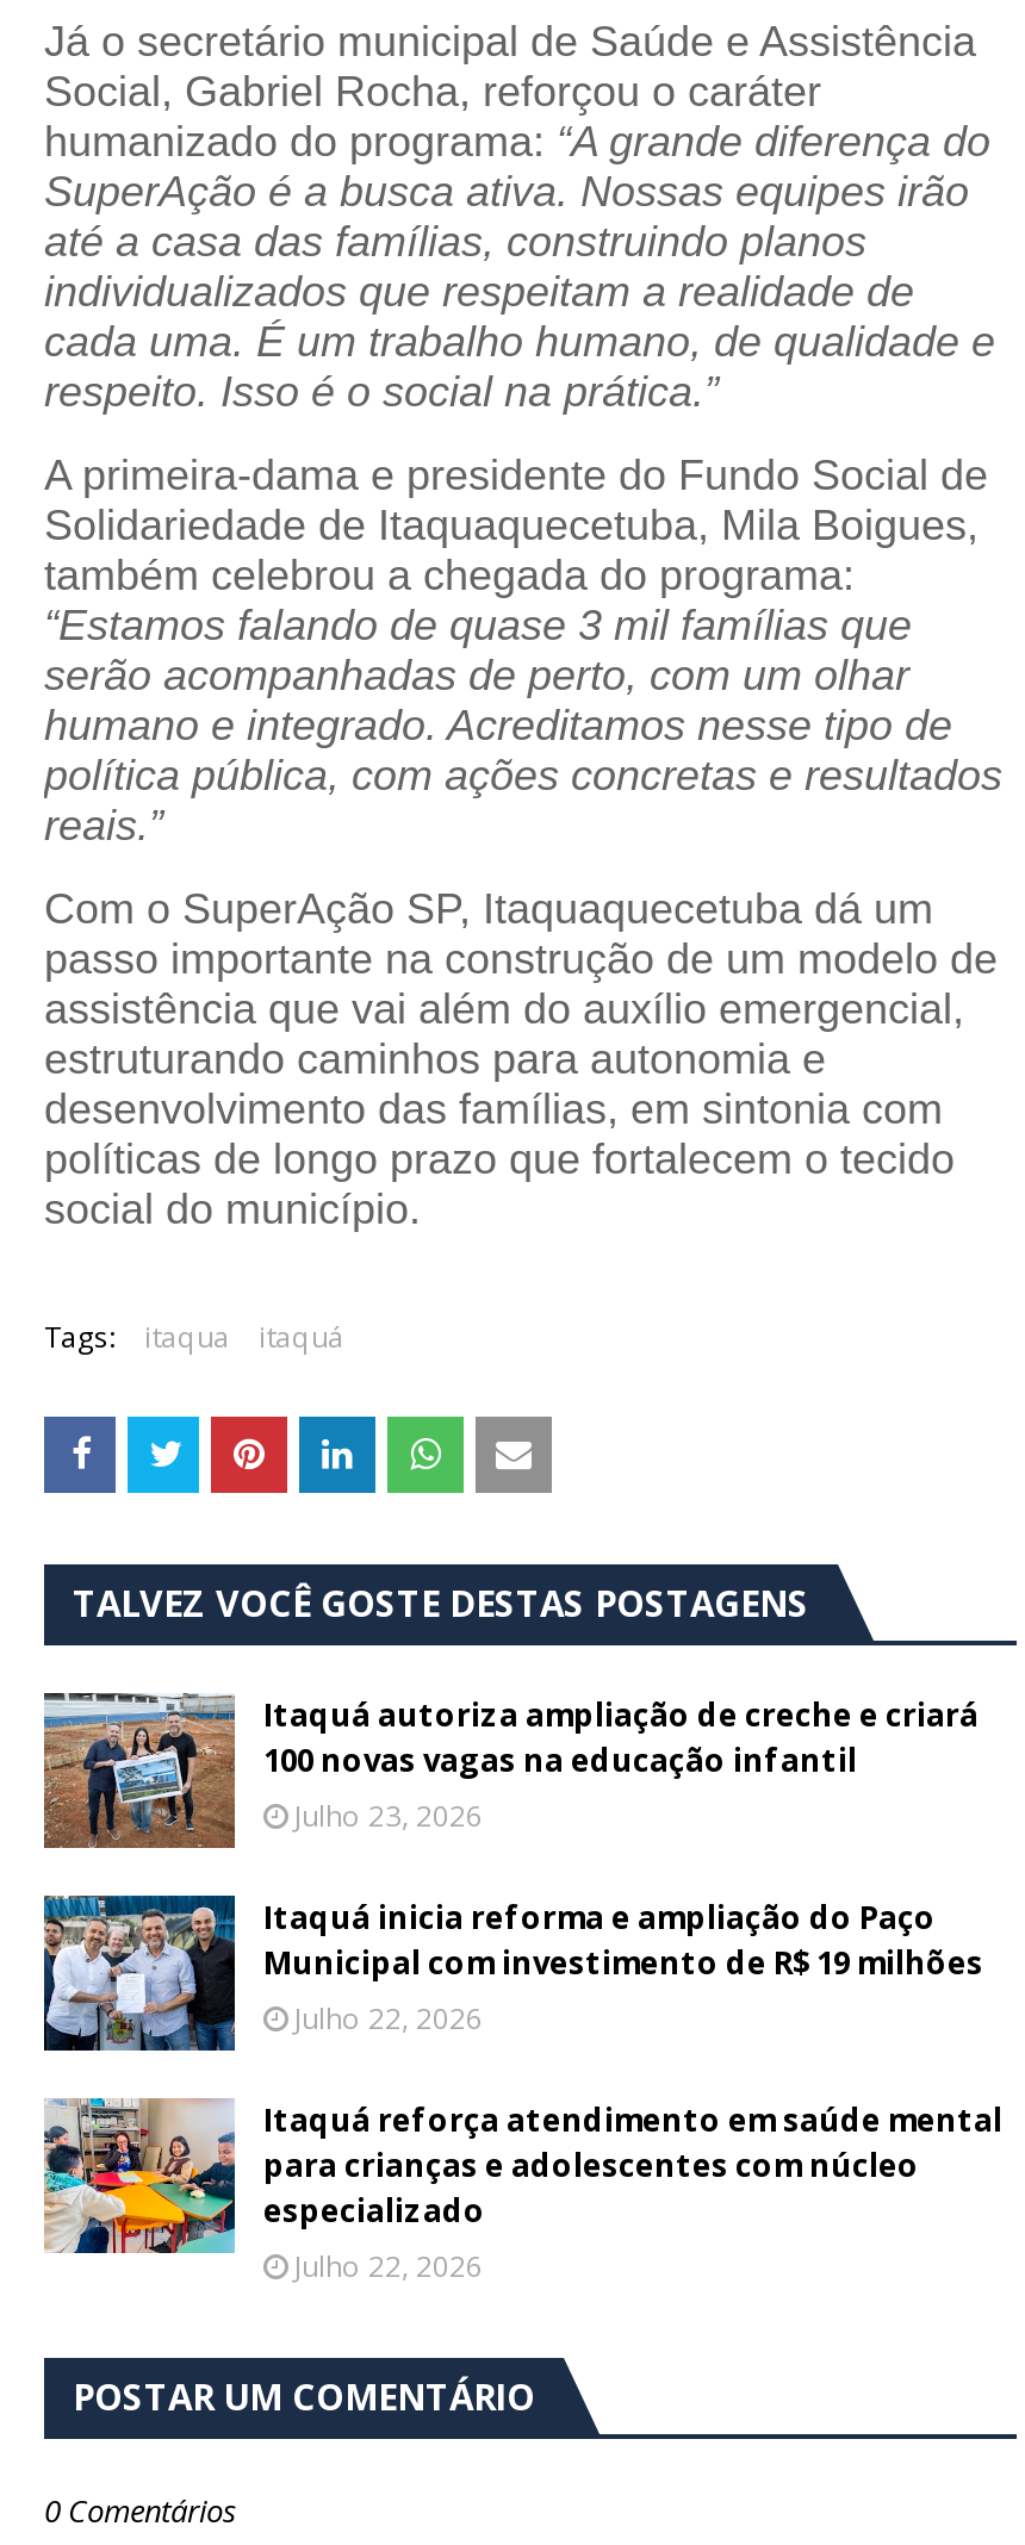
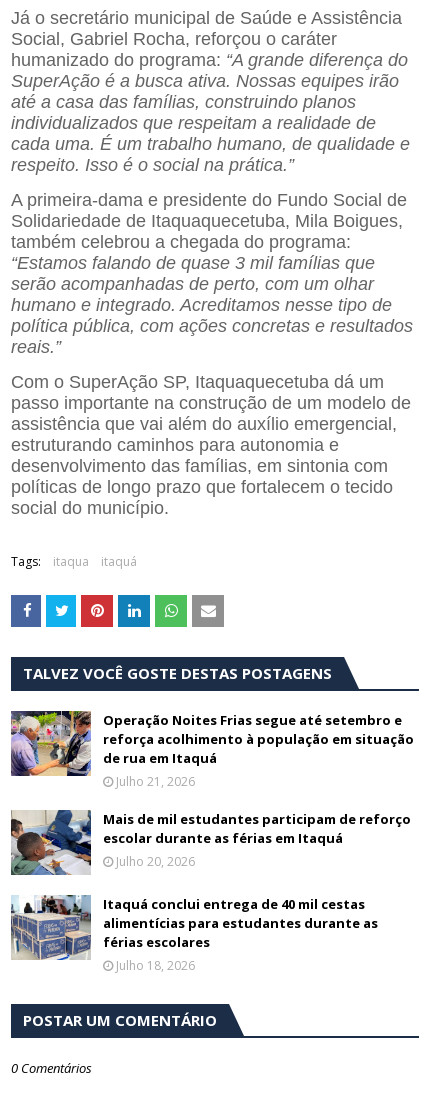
[44,1693,979,1850] [image] | Itaquá autoriza ampliação de creche e criará | 100 novas vagas na educação infantil | Julho 23, 2026 -> [11,710,414,790] [image] | Operação Noites Frias segue até setembro e | reforça acolhimento à população em situação | de rua em Itaquá | Julho 21, 2026
[42,1893,983,2053] [image] | Itaquá inicia reforma e ampliação do Paço | Municipal com investimento de R$ 19 milhões | Julho 22, 2026 -> [10,809,411,876] [image] | Mais de mil estudantes participam de reforço | escolar durante as férias em Itaquá | Julho 20, 2026
[44,2096,1002,2286] [image] | Itaquá reforça atendimento em saúde mental | para crianças e adolescentes com núcleo | especializado | Julho 22, 2026 -> [10,895,378,974] [image] | Itaquá conclui entrega de 40 mil cestas | alimentícias para estudantes durante as | férias escolares | Julho 18, 2026

